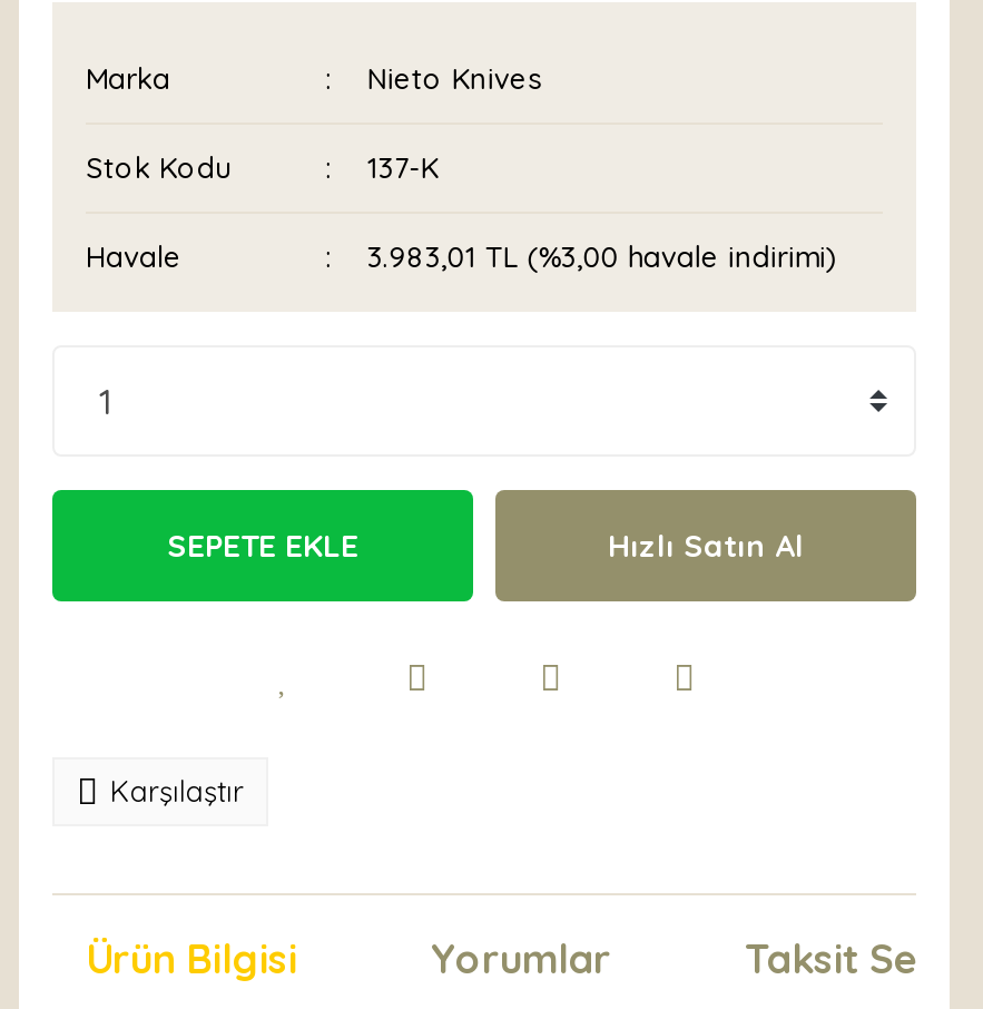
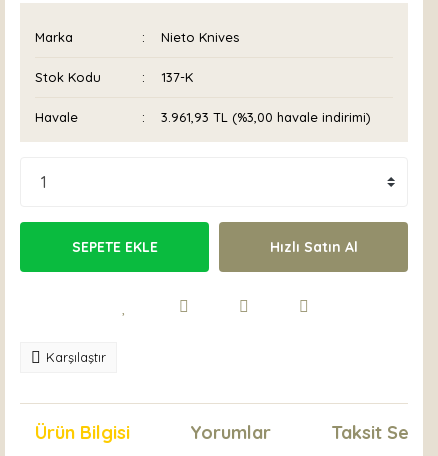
[367,238,837,274] 3.983,01 TL (%3,00 havale indirimi) -> [161,109,371,125] 3.961,93 TL (%3,00 havale indirimi)

